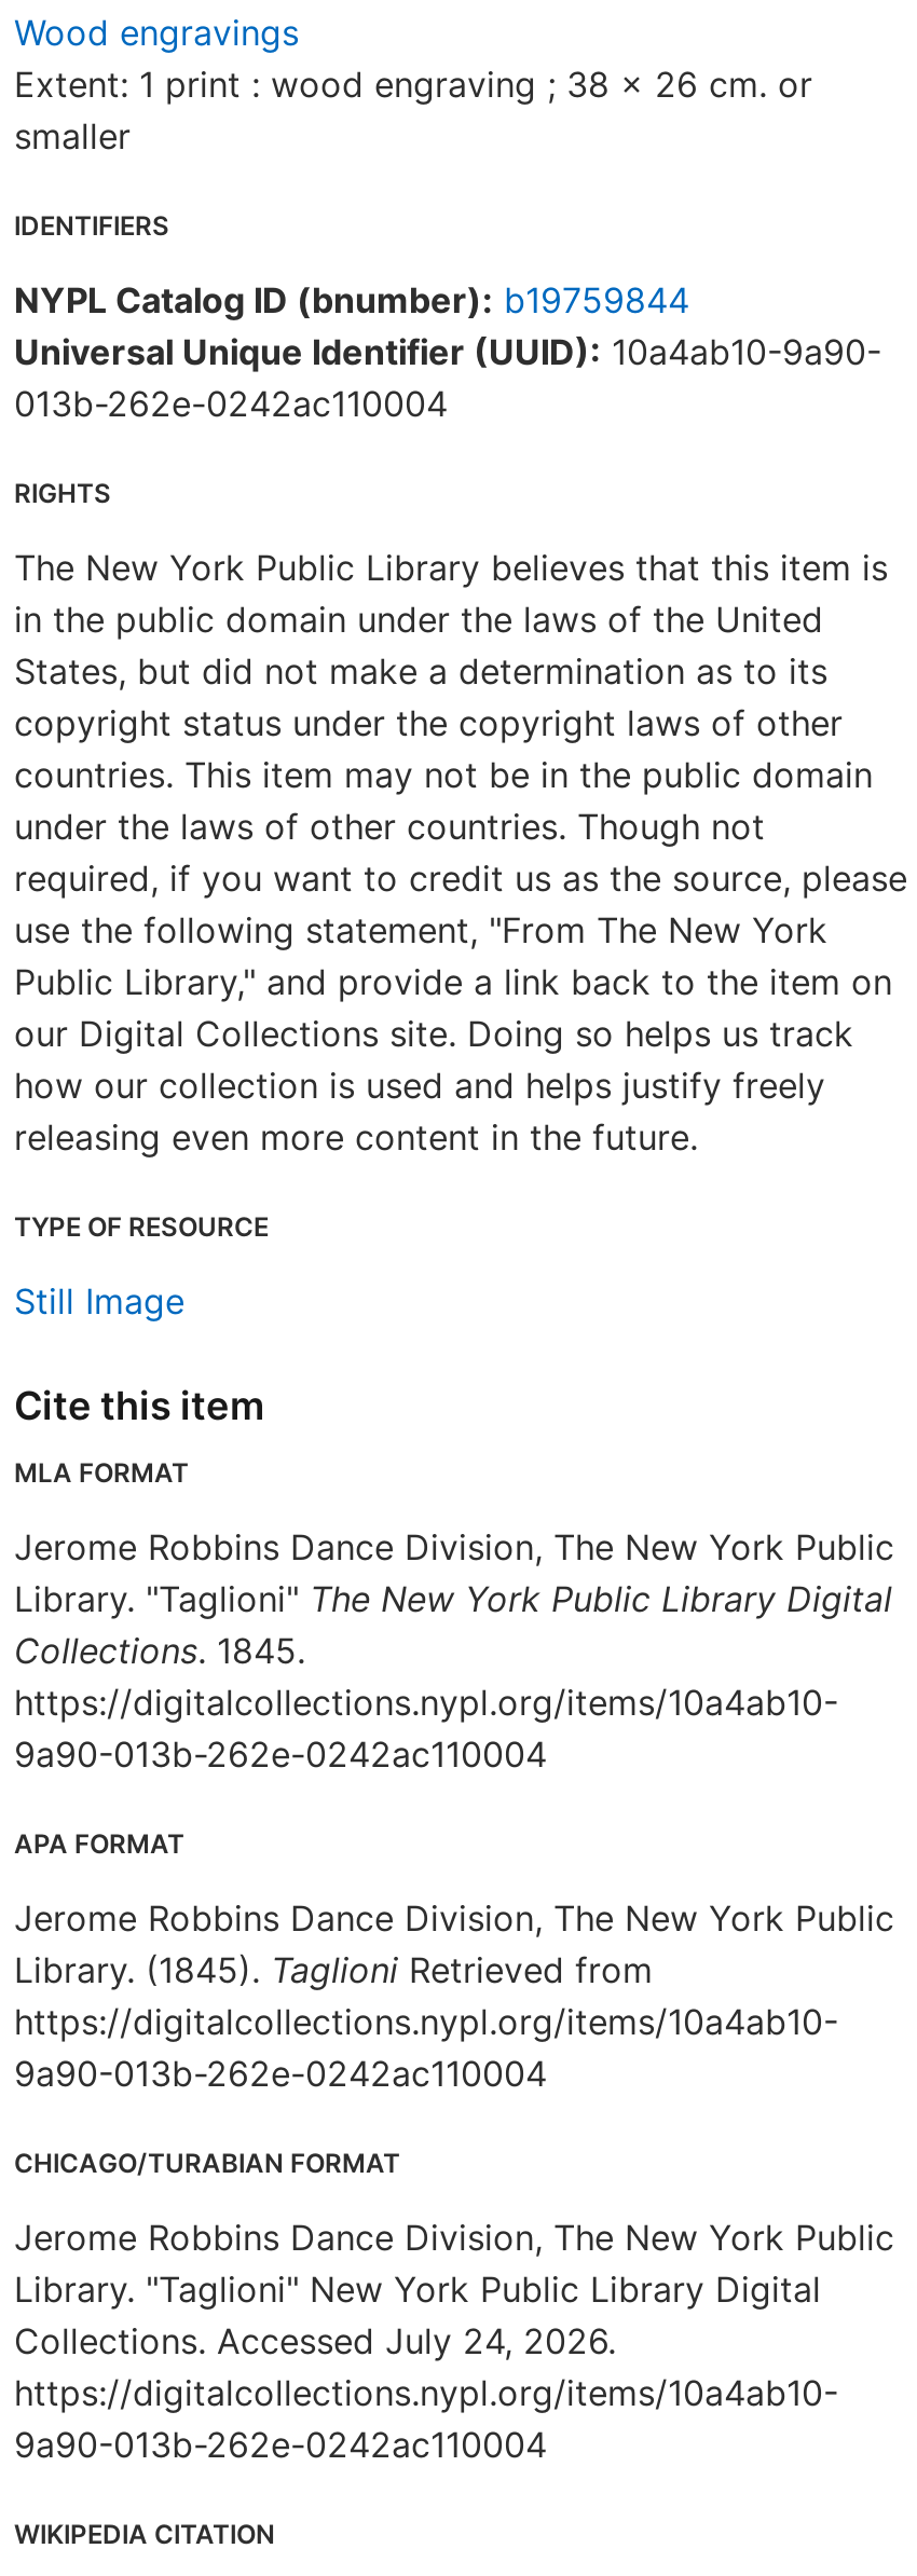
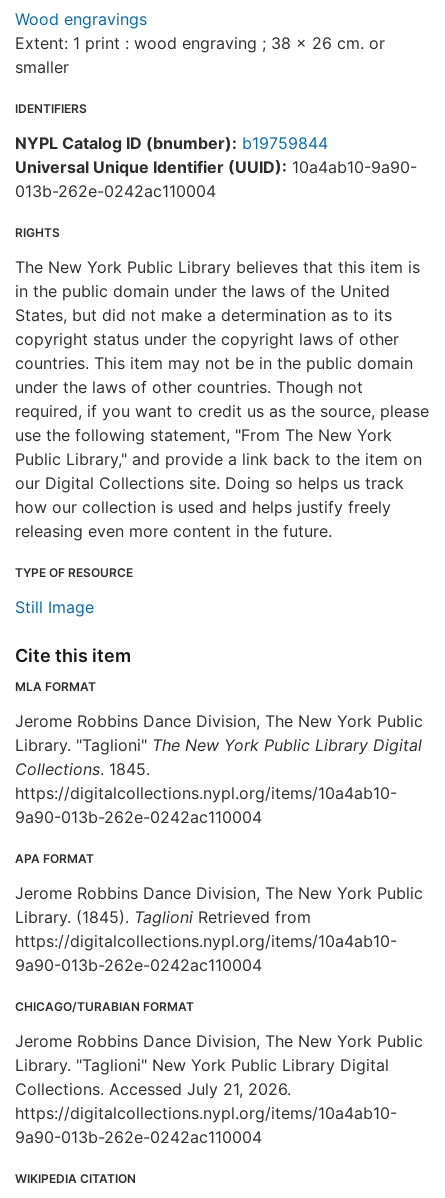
[14,2319,616,2362] Collections. Accessed July 24, 2026. -> [15,1079,291,1099] Collections. Accessed July 21, 2026.

